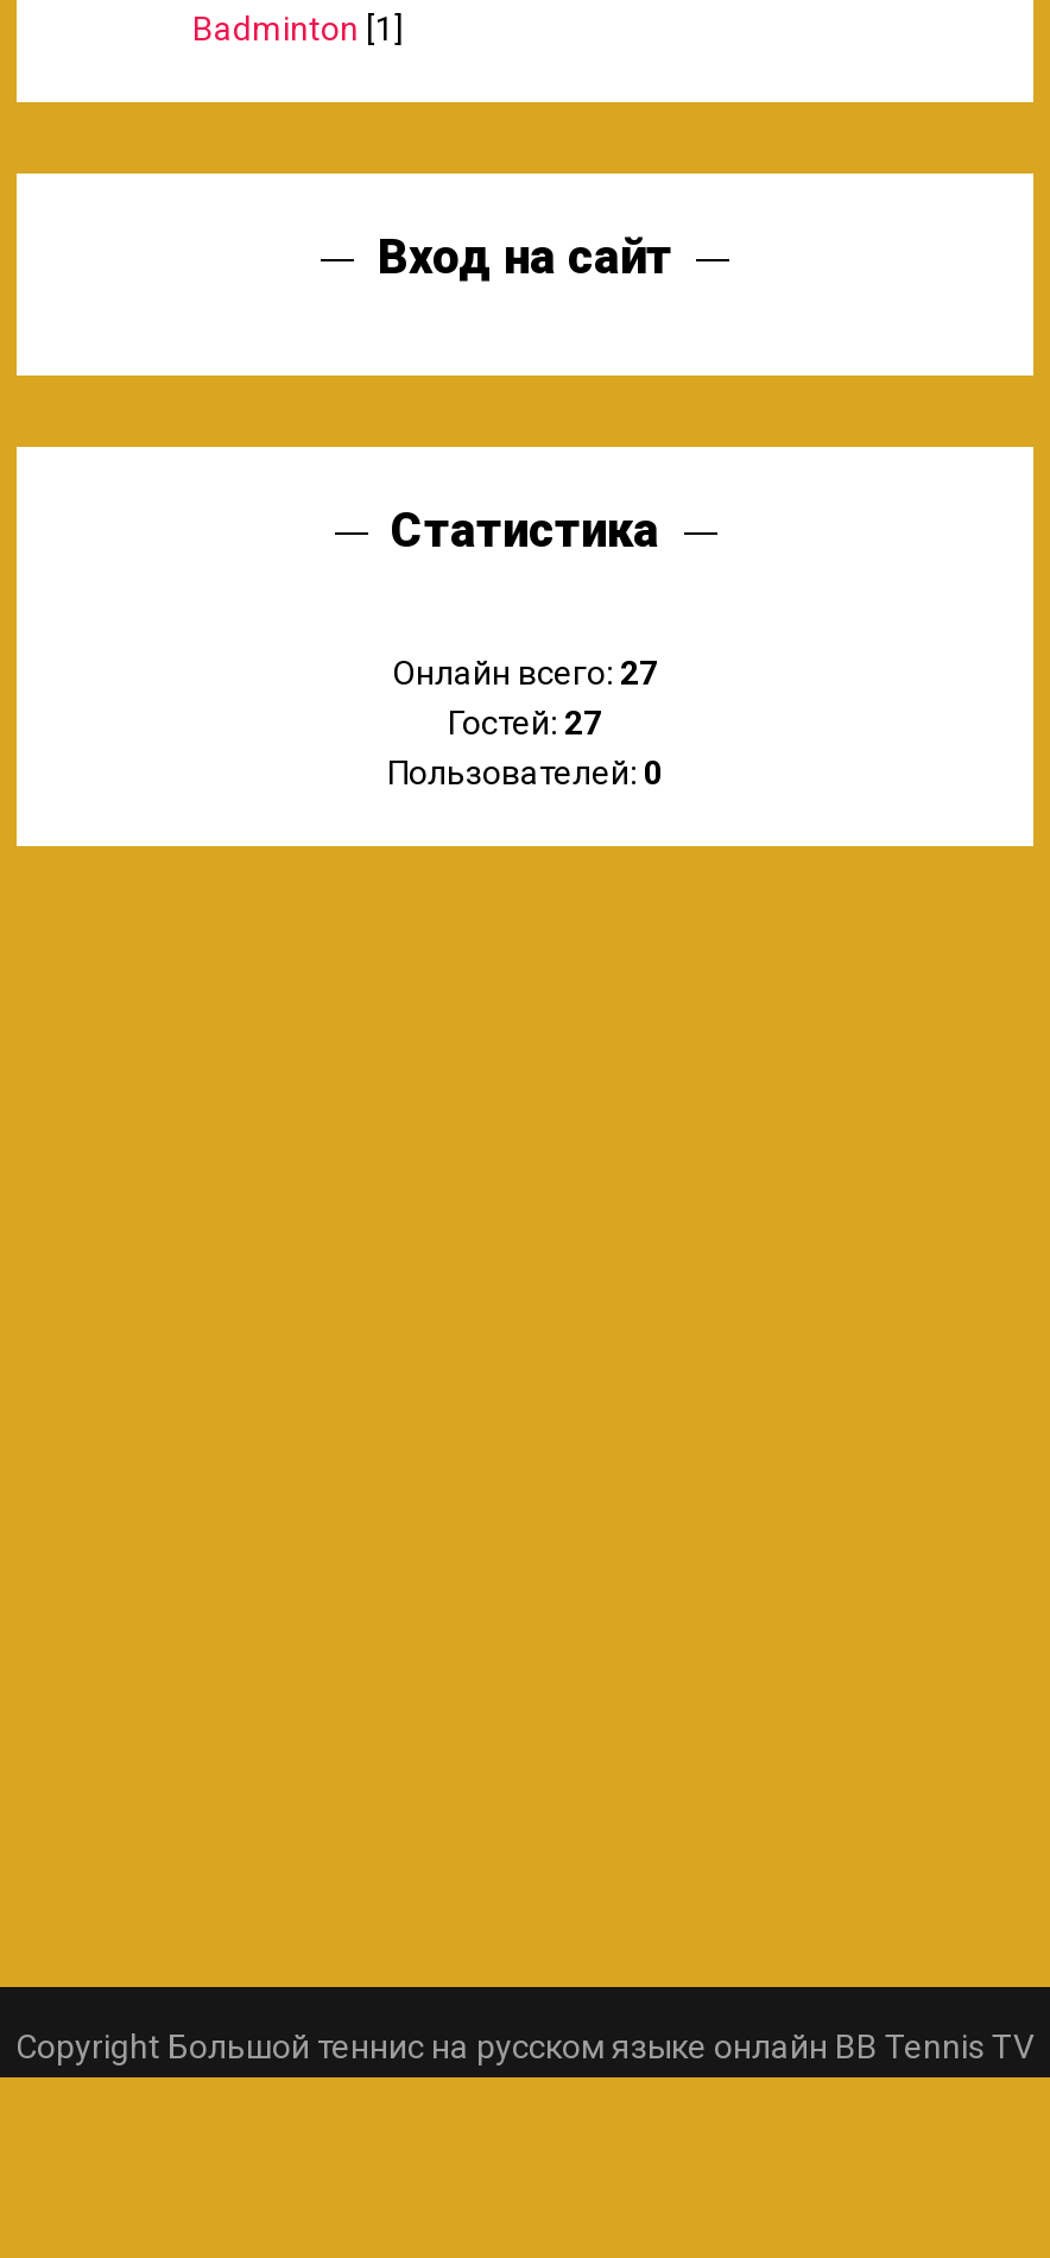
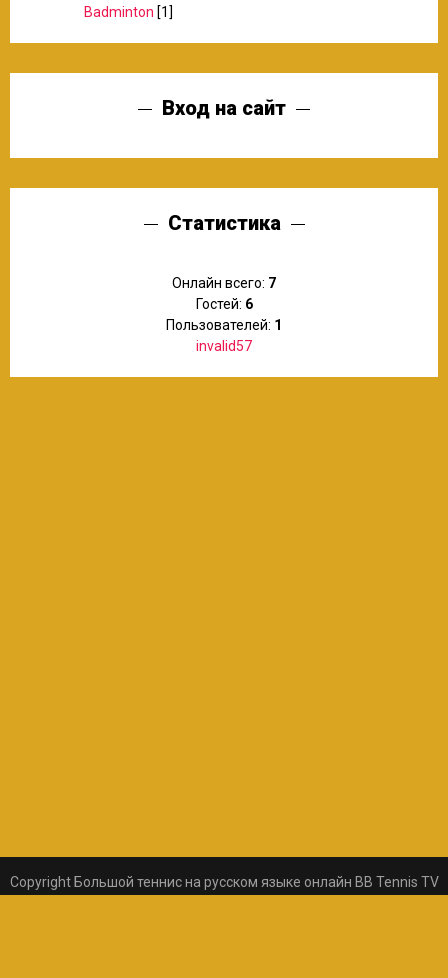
[387,653,663,791] Онлайн всего: 27 | Гостей: 27 | Пользователей: 0 -> [166,275,282,354] Онлайн всего: 7 | Гостей: 6 | Пользователей: 1 | invalid57

